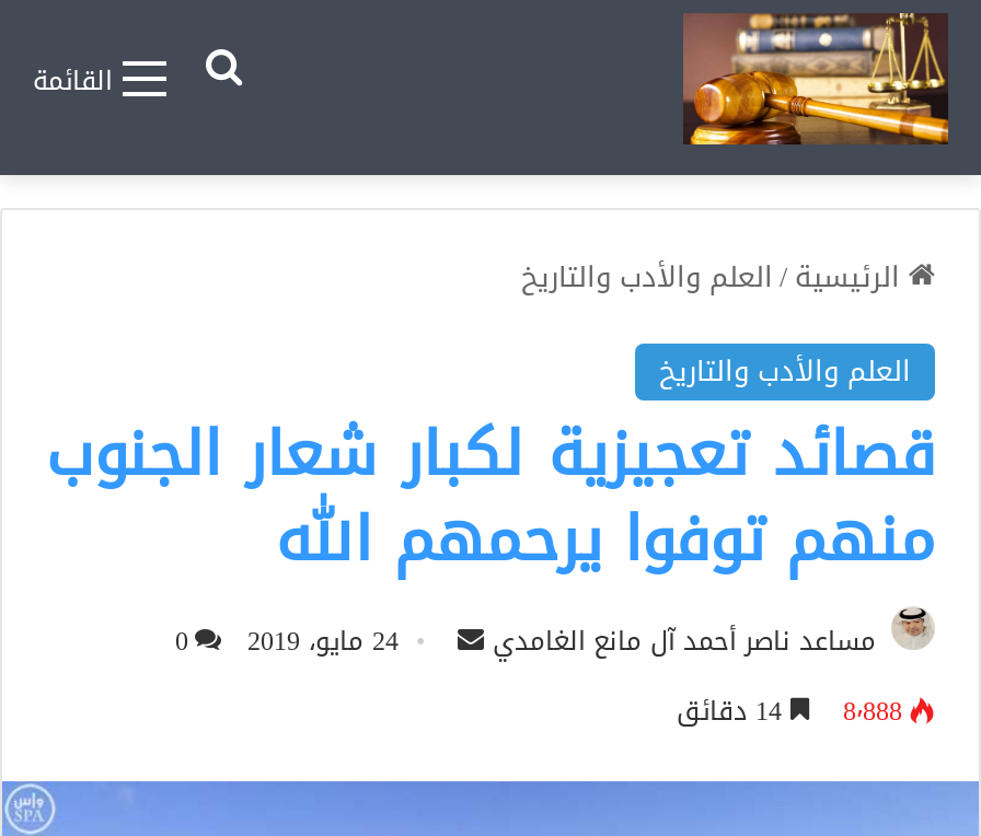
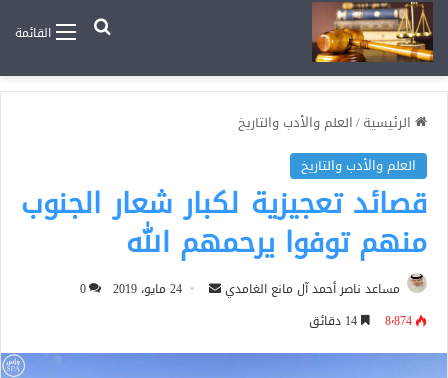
[843,687,902,735] 8٬888 -> [385,310,412,332] 8٬874

